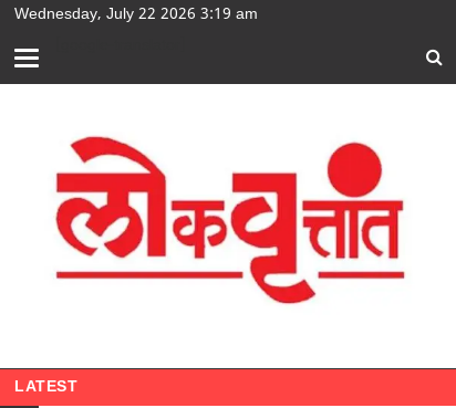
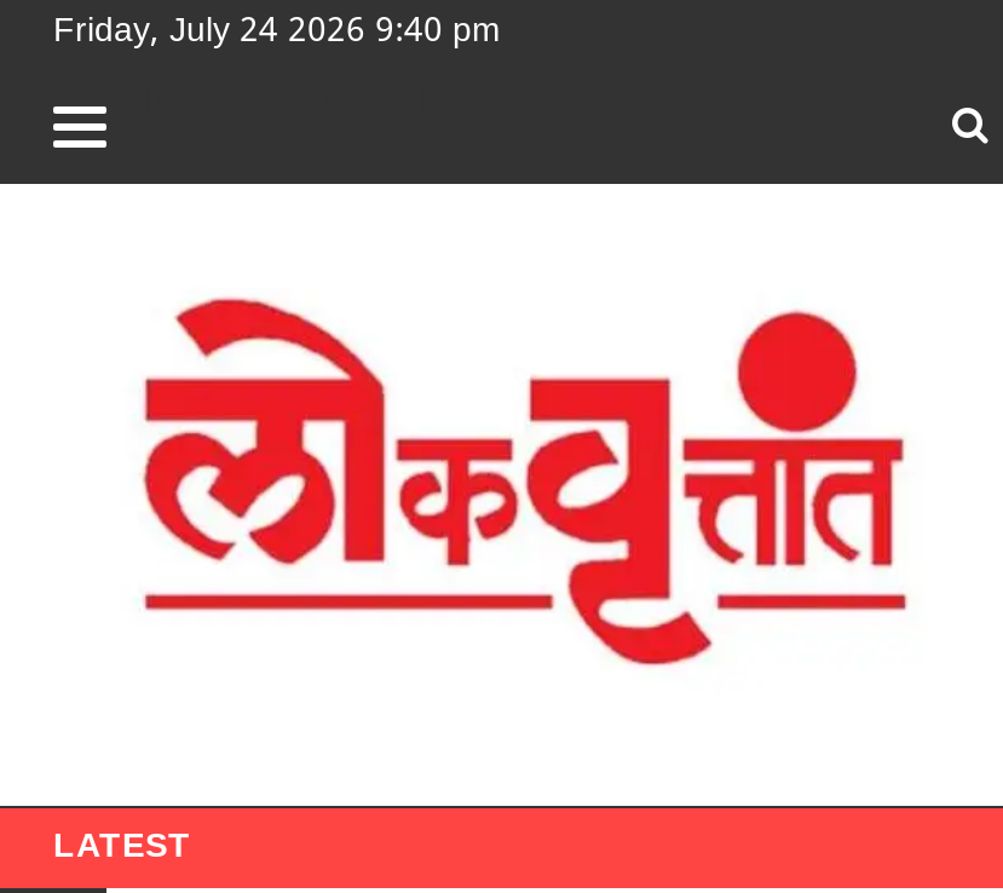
[14,4,258,25] Wednesday, July 22 2026 3:19 am -> [53,10,501,56] Friday, July 24 2026 9:40 pm

